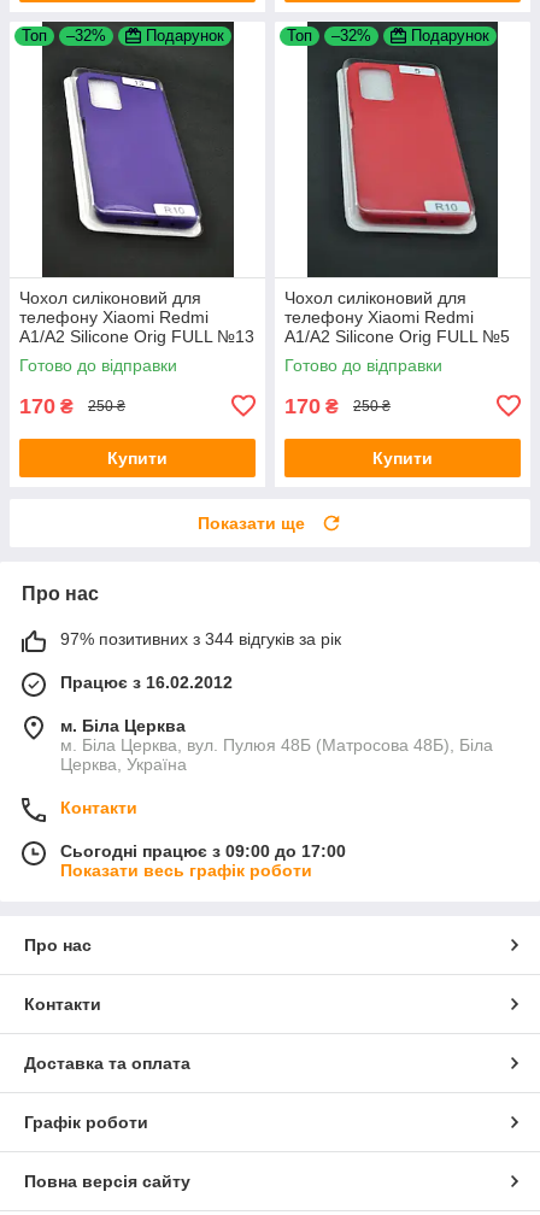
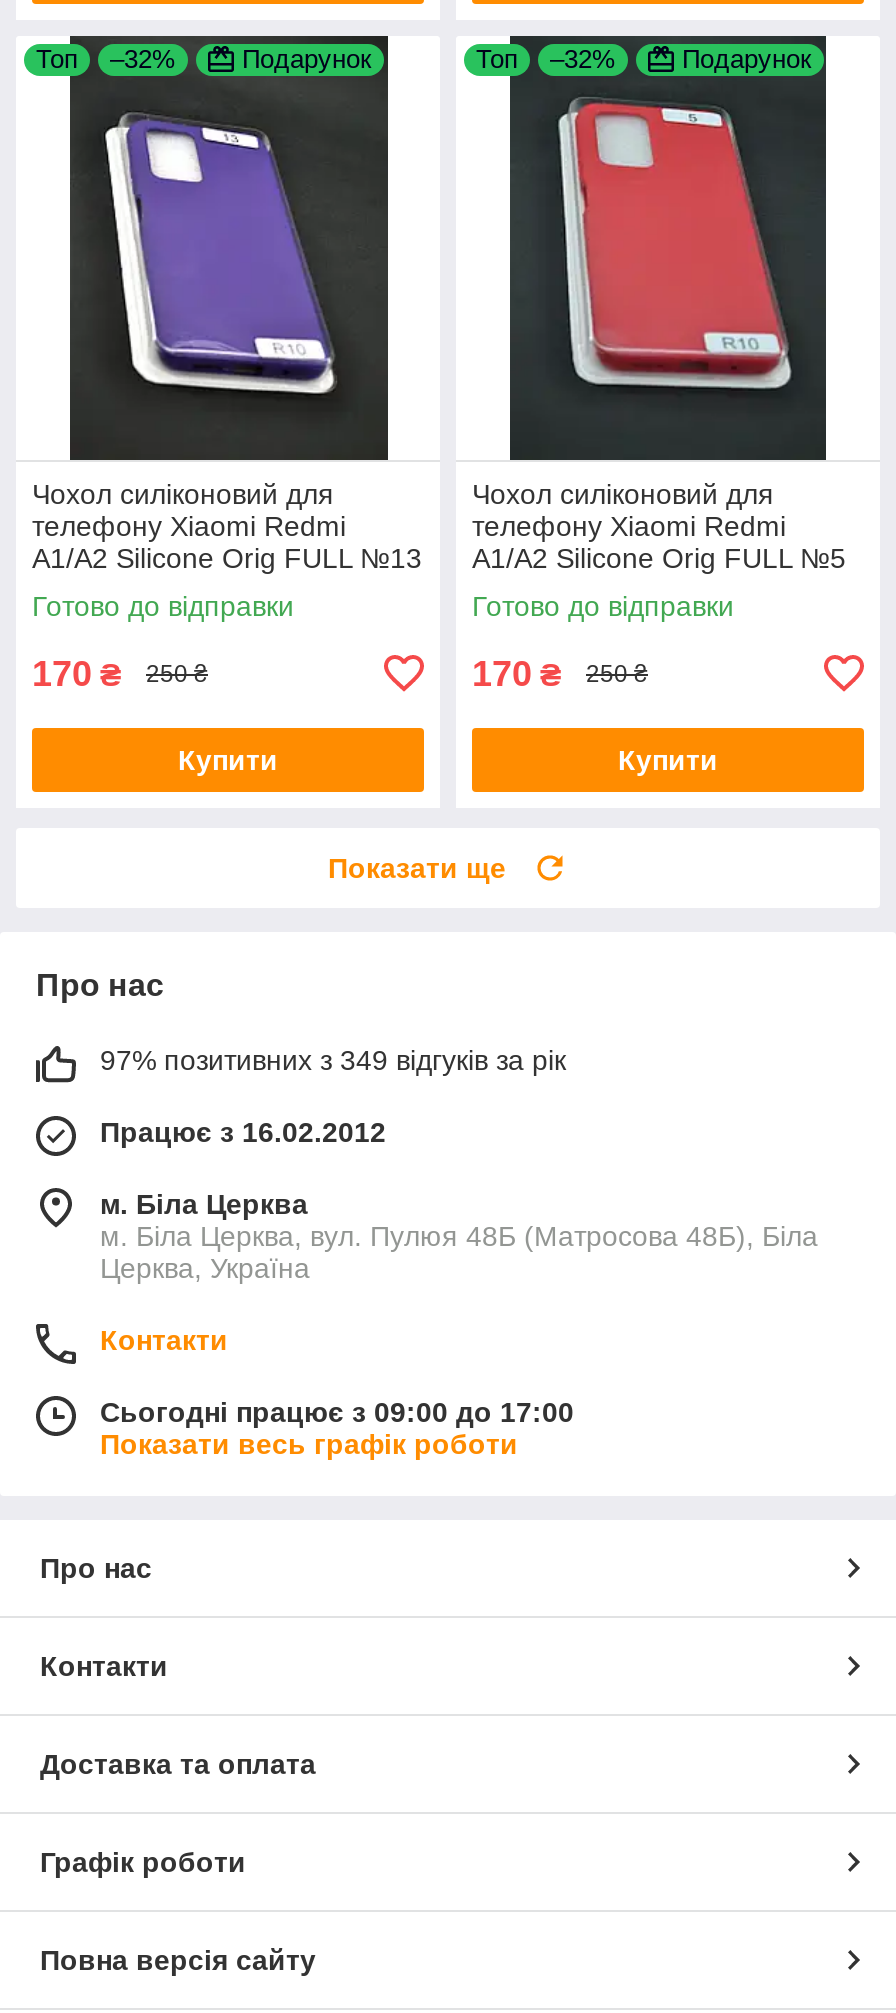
[60,629,341,648] 97% позитивних з 344 відгуків за рік -> [100,1044,566,1076] 97% позитивних з 349 відгуків за рік

